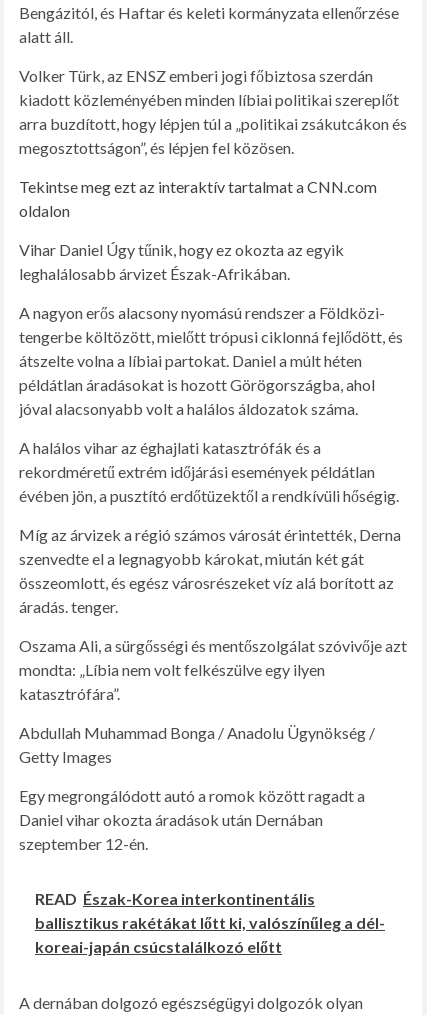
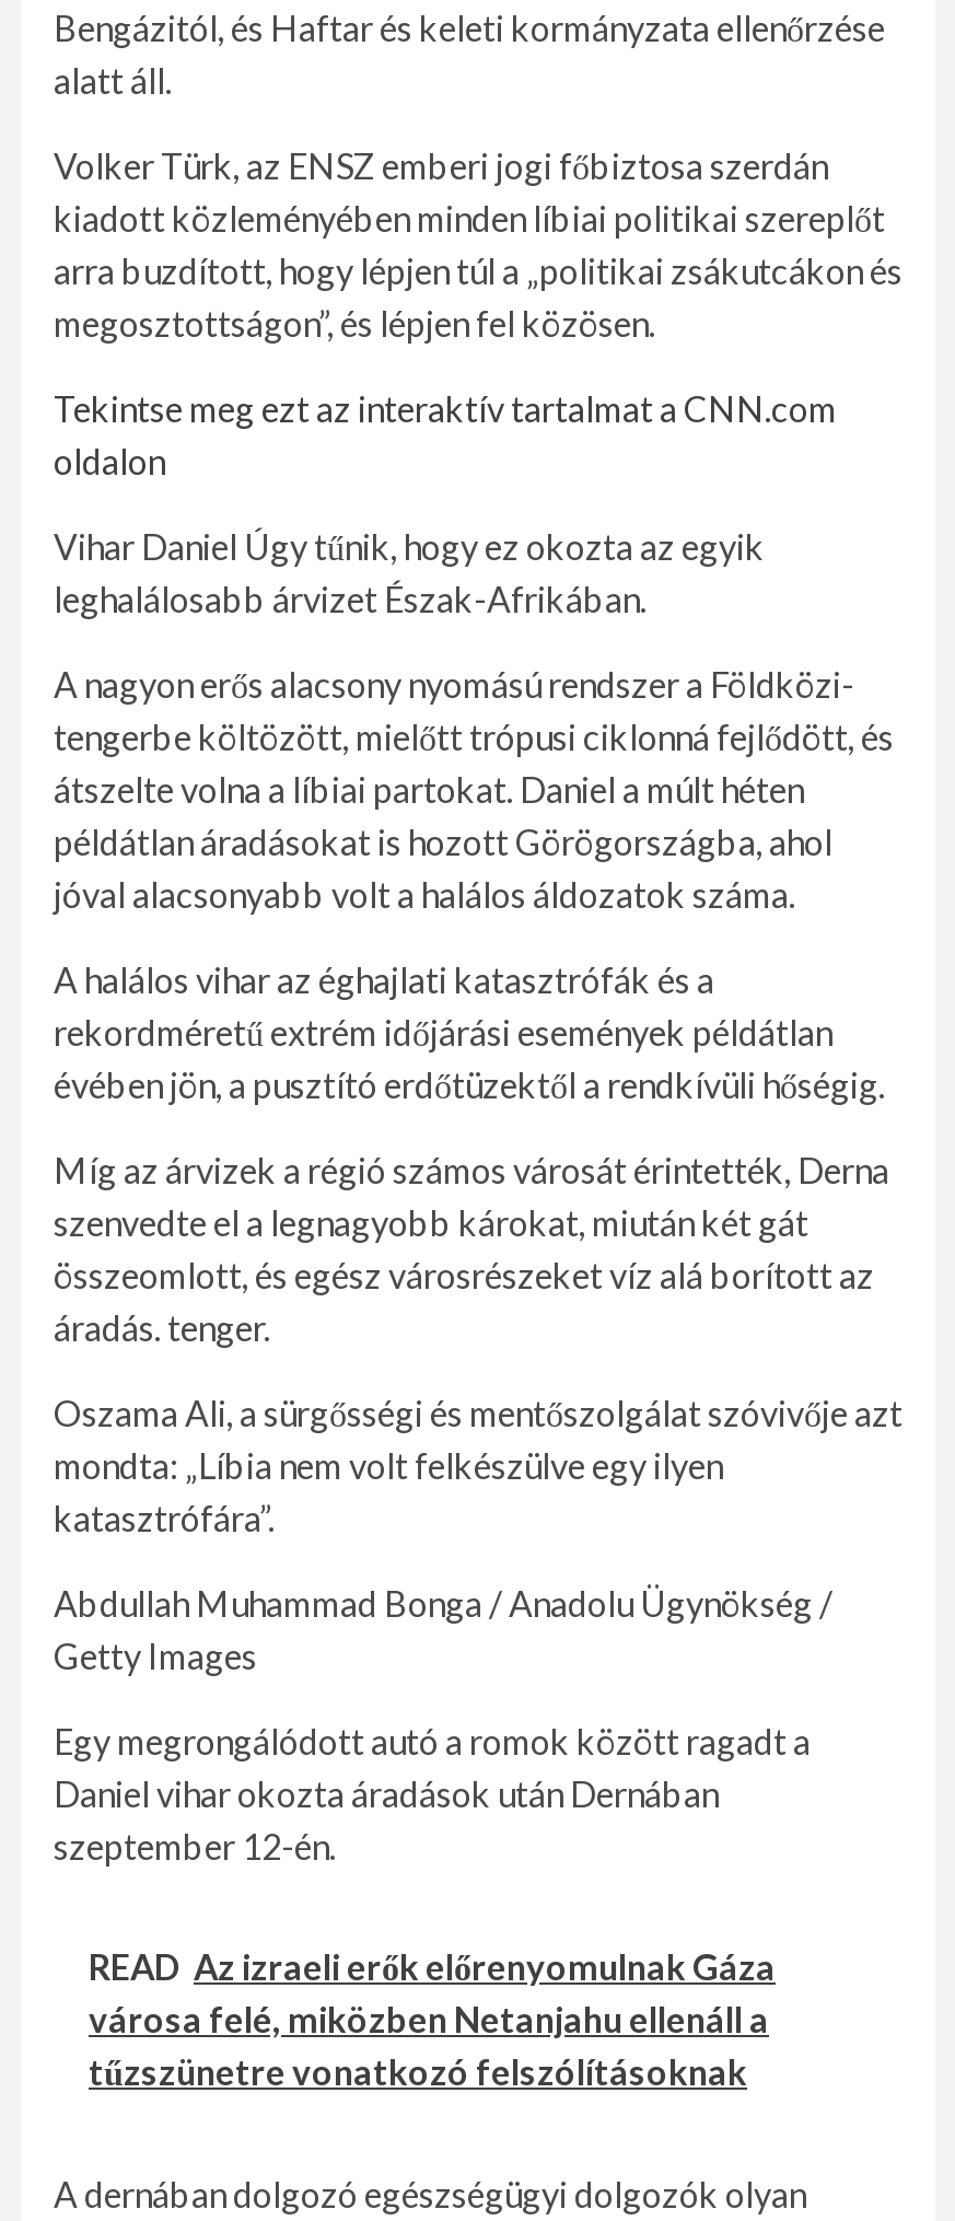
[35,889,385,956] READ Észak-Korea interkontinentális | ballisztikus rakétákat lőtt ki, valószínűleg a dél- | koreai-japán csúcstalálkozó előtt -> [89,1946,776,2092] READ Az izraeli erők előrenyomulnak Gáza | városa felé, miközben Netanjahu ellenáll a | tűzszünetre vonatkozó felszólításoknak

